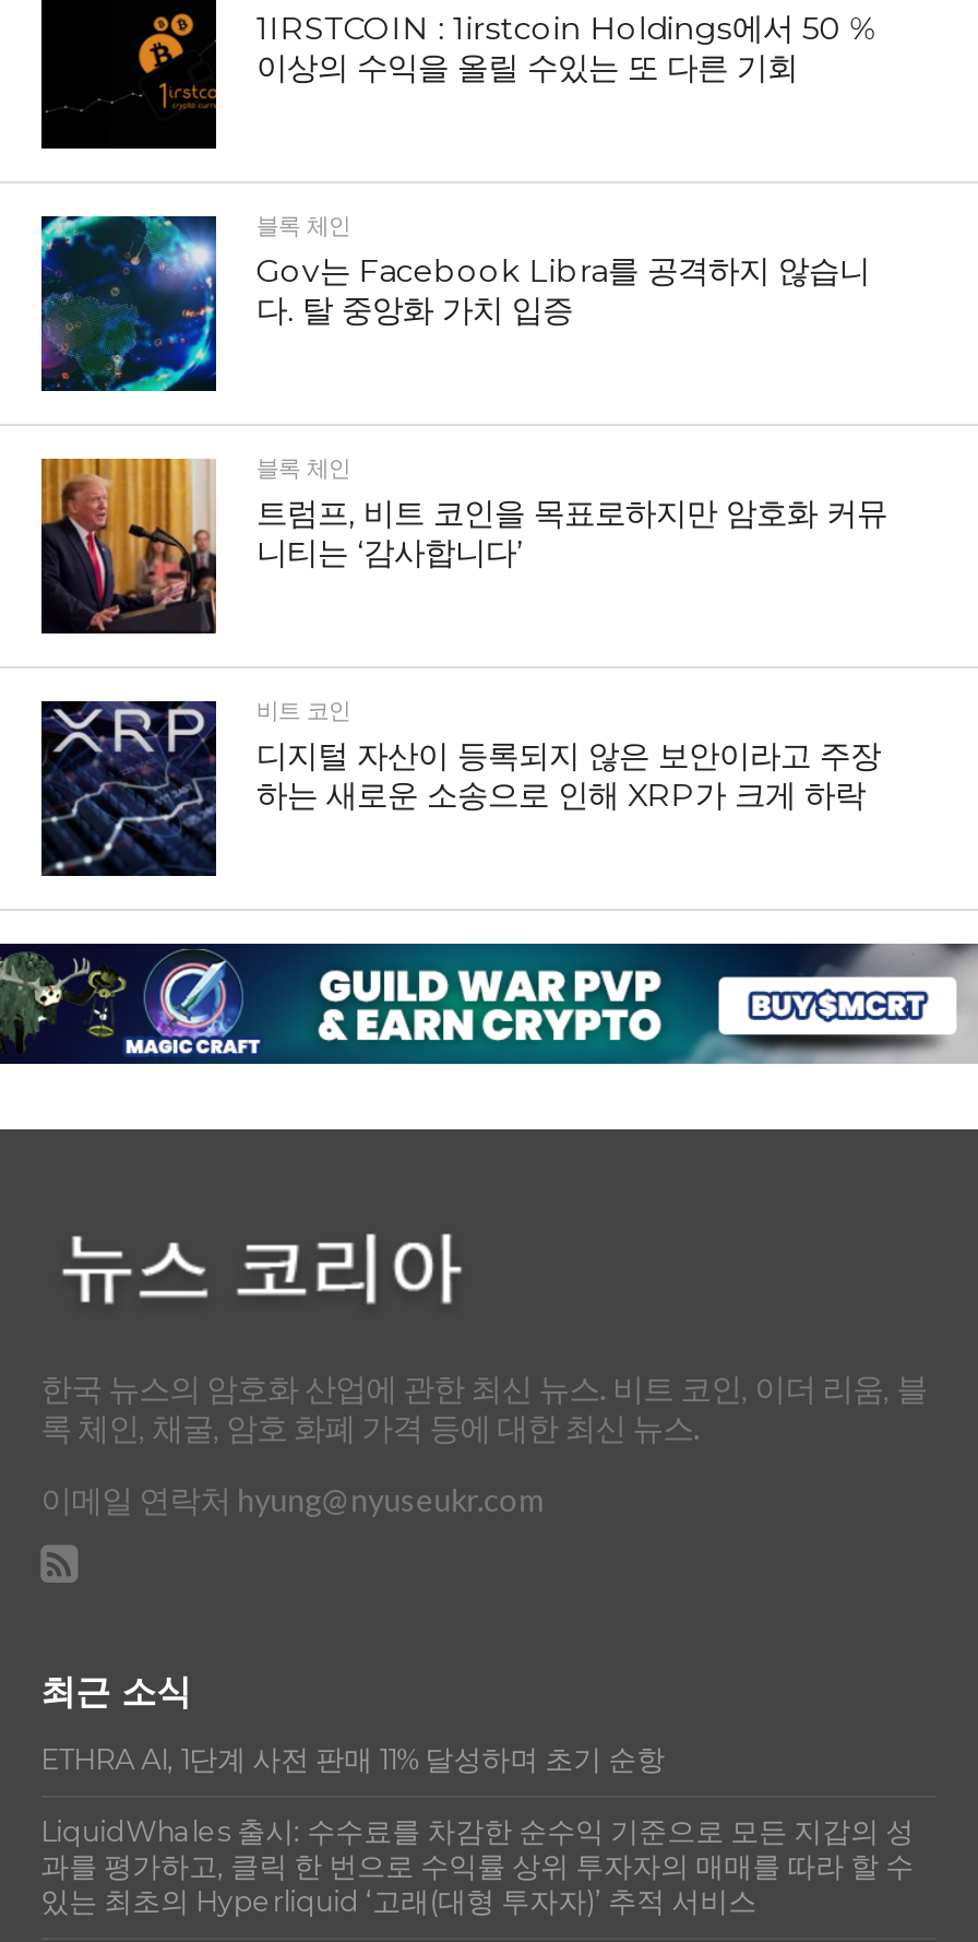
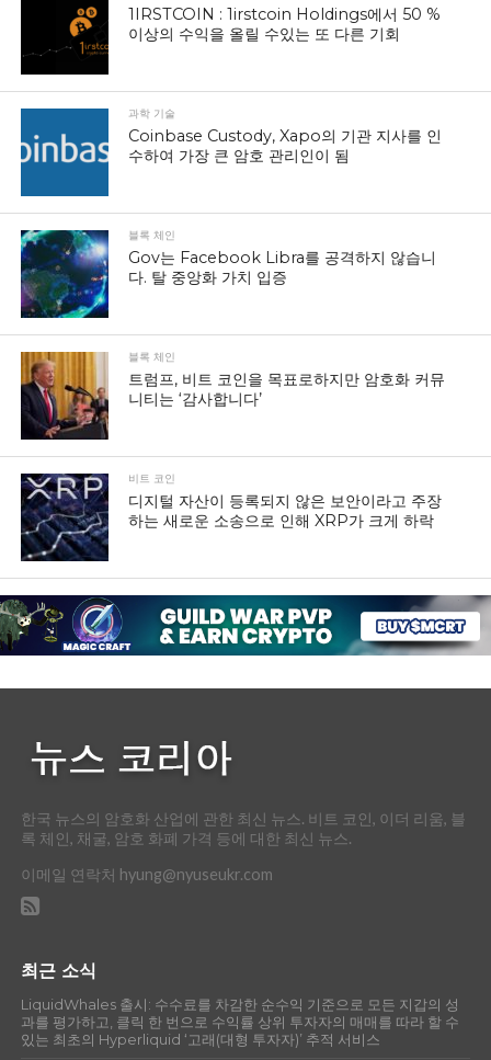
none -> [20,106,442,197] [image] | 과학 기술 | Coinbase Custody, Xapo의 기관 지사를 인 | 수하여 가장 큰 암호 관리인이 됨
moved [37,211,927,1712] -> [19,227,465,981]: [image] | 블록 체인 | Gov는 Facebook Libra를 공격하지 않습니 | ... | 이메일 연락처 hyung@nyuseukr.com | 최근 소식
[41,1743,665,1776] ETHRA AI, 1단계 사전 판매 11% 달성하며 초기 순항 -> none

